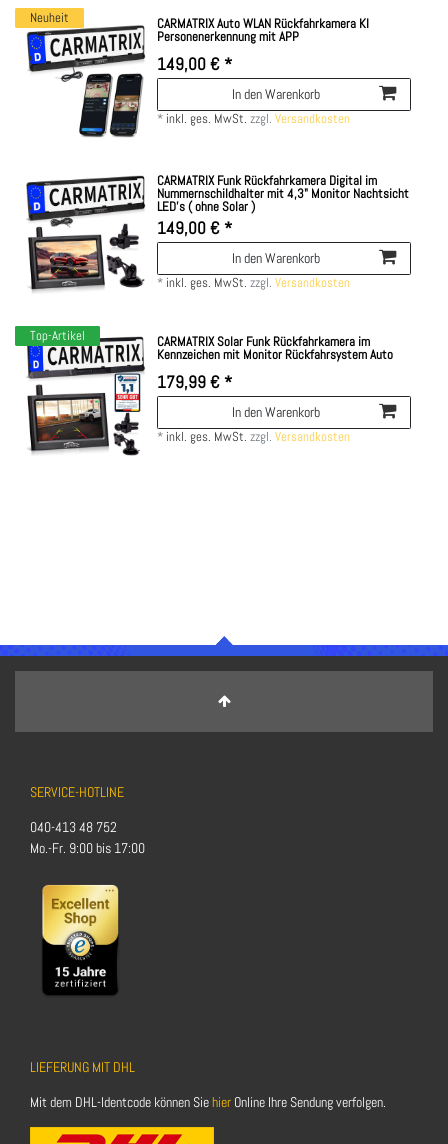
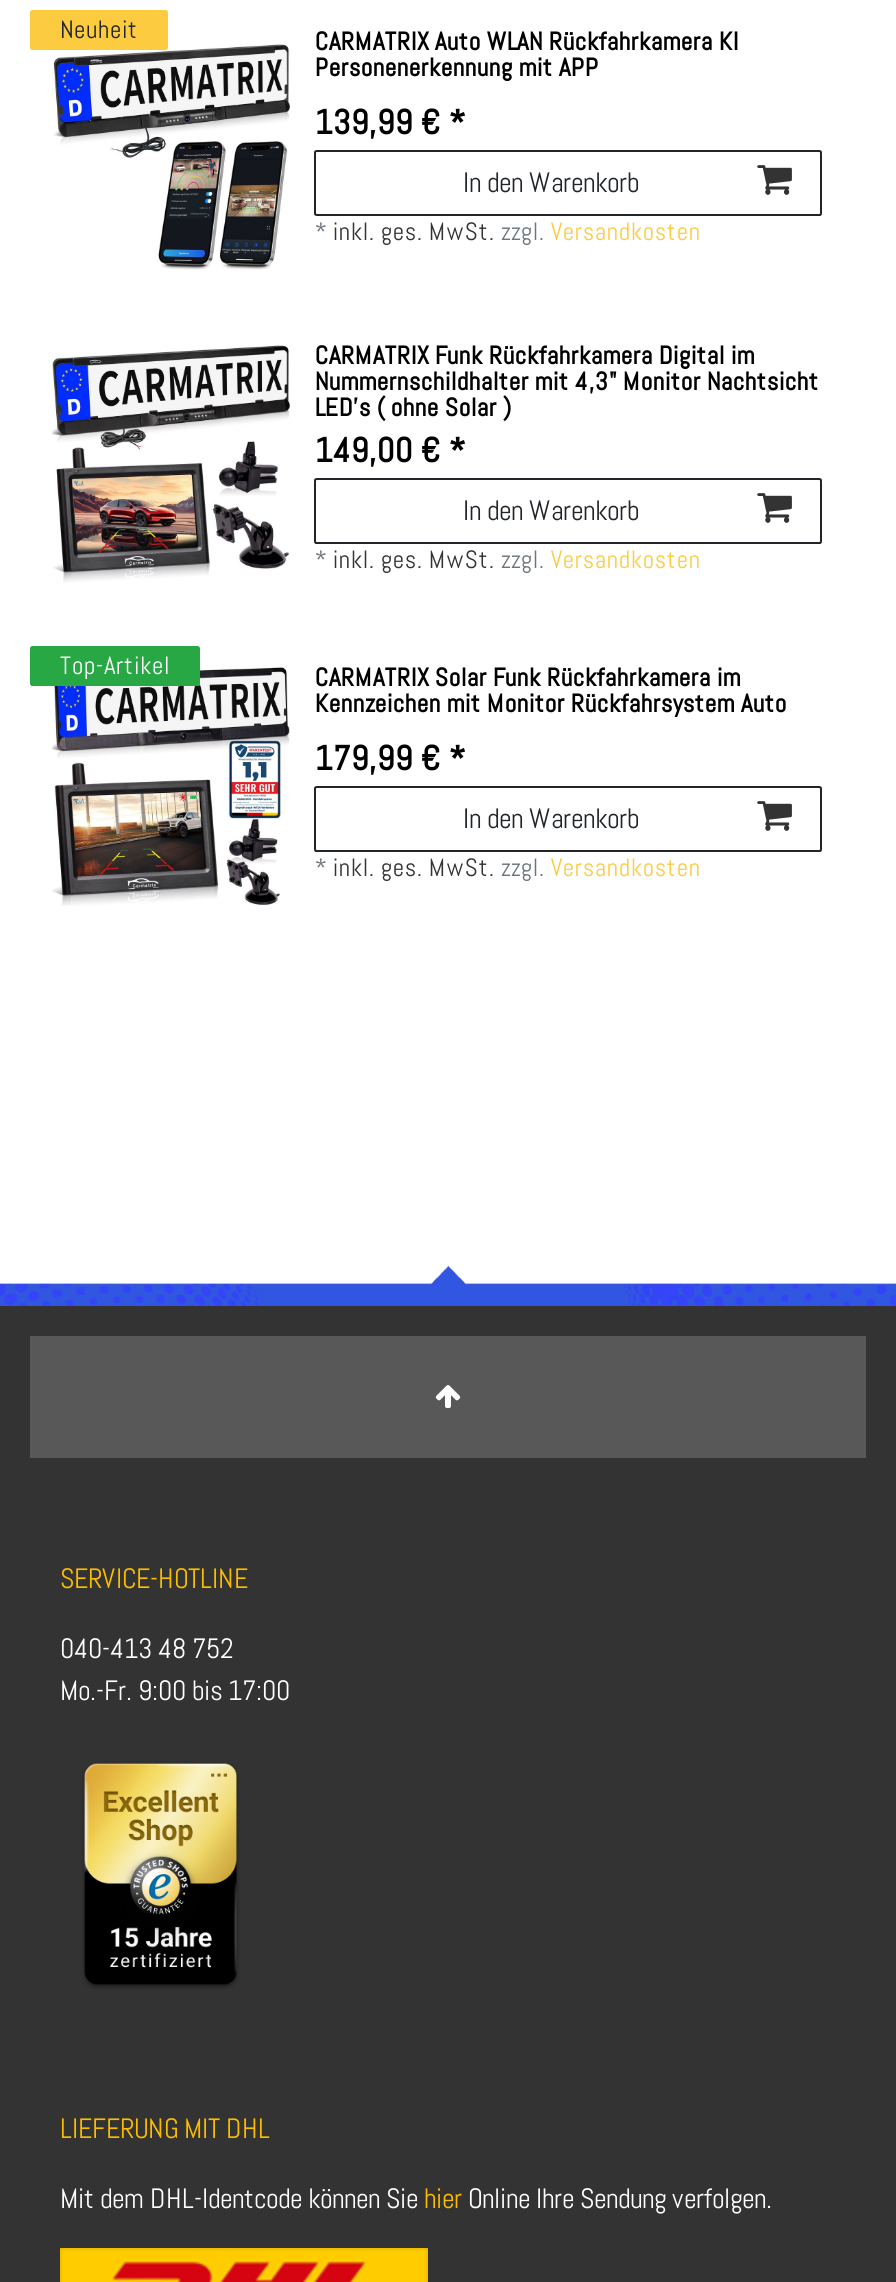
[157,54,232,75] 149,00 € * -> [315,102,465,144] 139,99 € *

